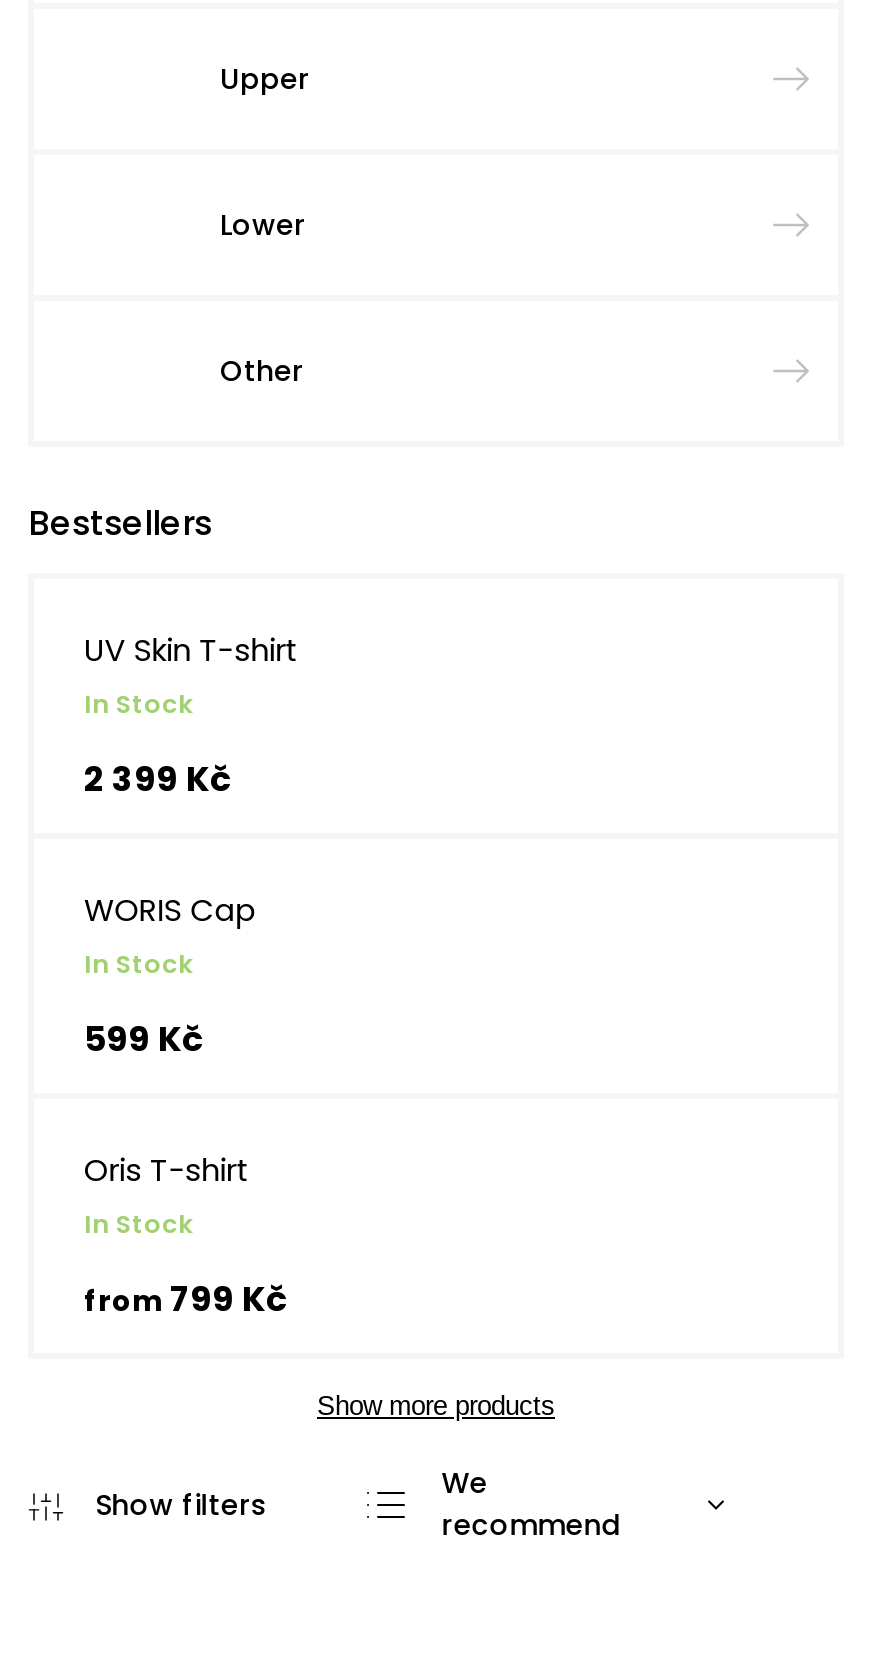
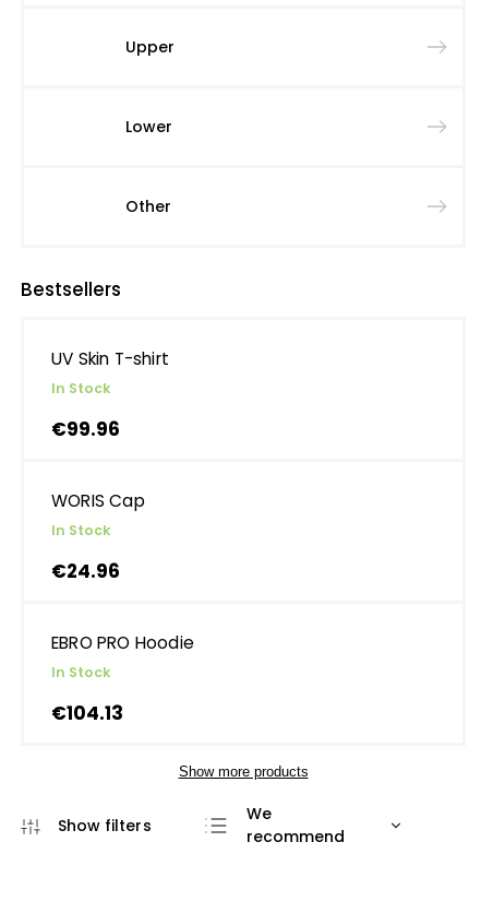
[84,755,232,803] 2 399 Kč -> [51,416,120,442] €99.96
[84,1015,204,1063] 599 Kč -> [51,558,120,584] €24.96
[84,1149,251,1191] Oris T-shirt -> [51,631,194,654] EBRO PRO Hoodie
[84,1275,288,1323] from 799 Kč -> [51,700,123,726] €104.13

